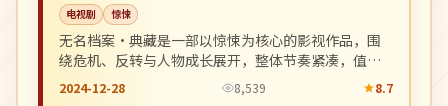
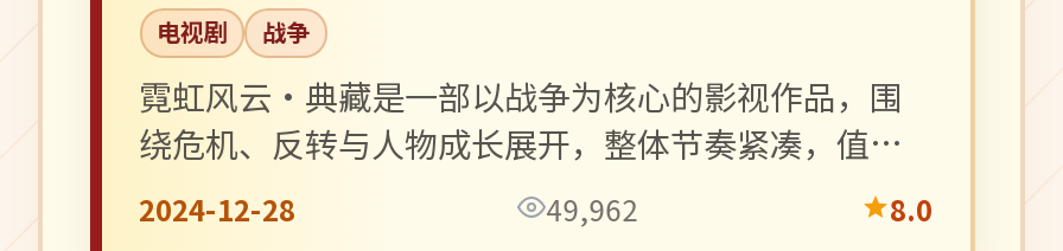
[111,6,131,21] 惊悚 -> [263,14,310,50] 战争
[58,30,380,50] 无名档案·典藏是一部以惊悚为核心的影视作品，围 -> [139,72,903,119] 霓虹风云·典藏是一部以战争为核心的影视作品，围
[234,79,393,96] 8,539 | 8.7 -> [546,188,932,228] 49,962 | 8.0

